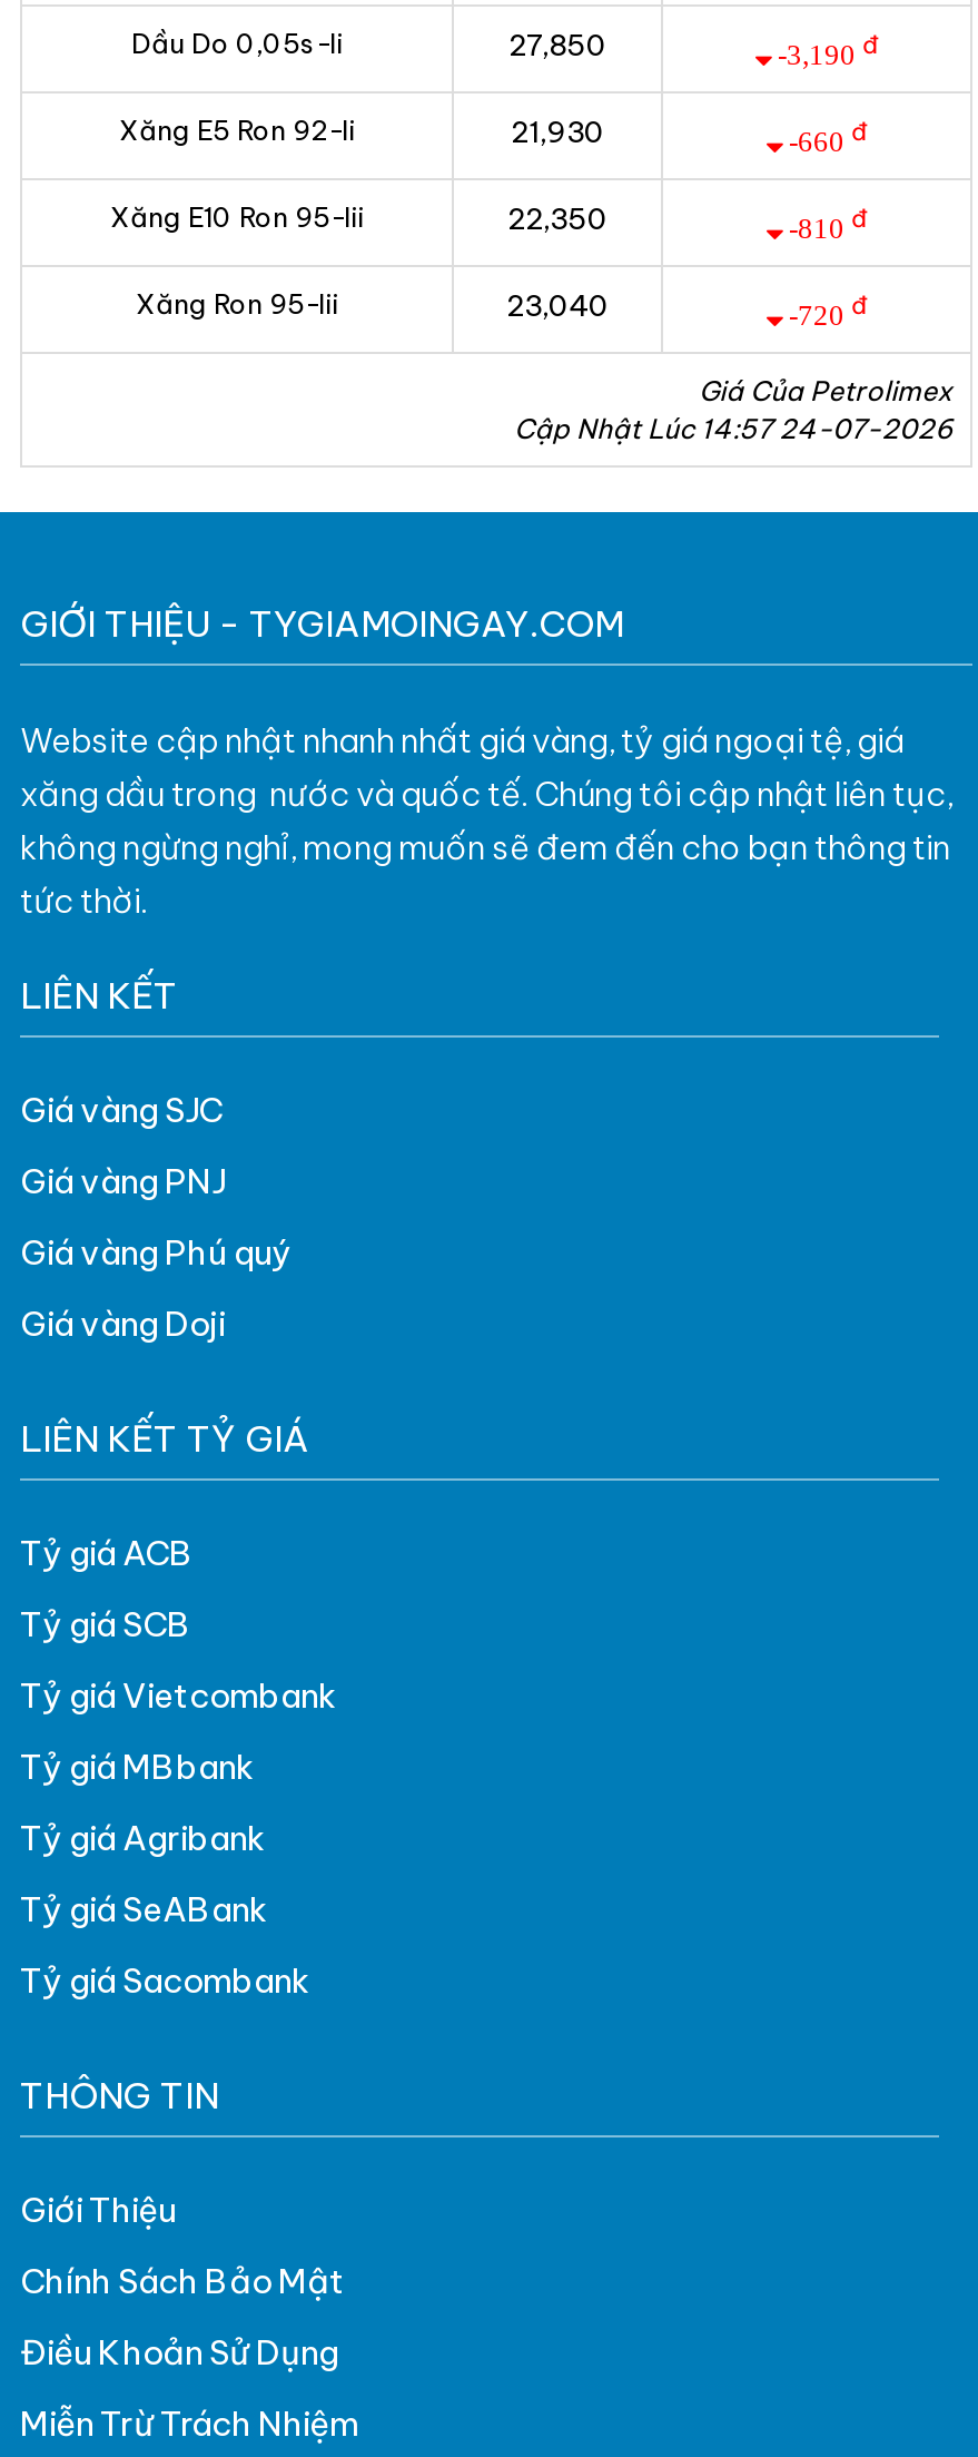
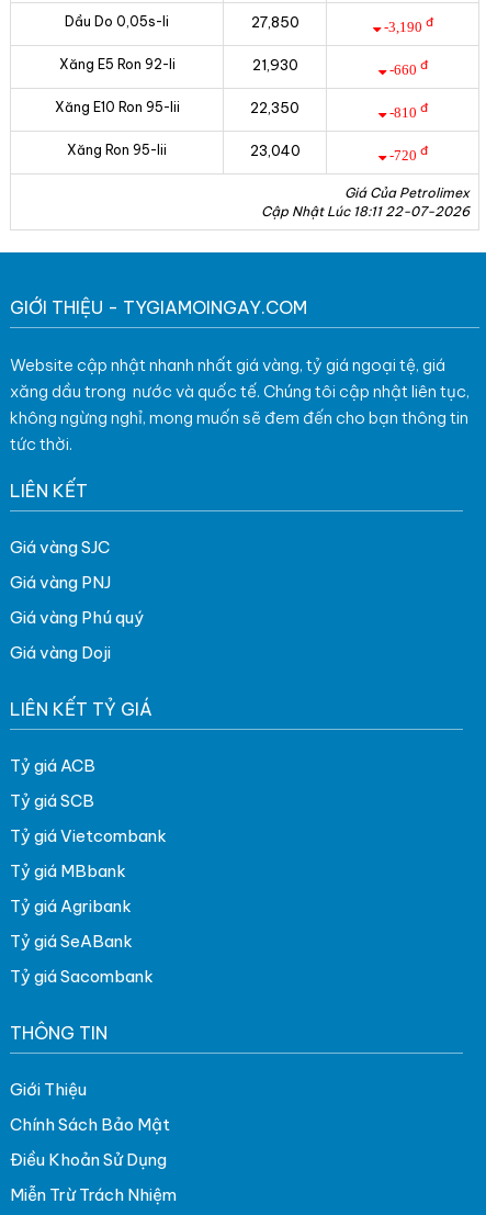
[514,412,952,445] Cập Nhật Lúc 14:57 24-07-2026 -> [261,203,470,220] Cập Nhật Lúc 18:11 22-07-2026

